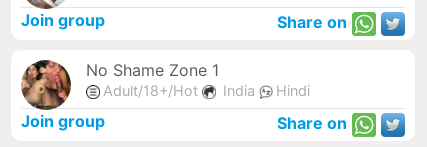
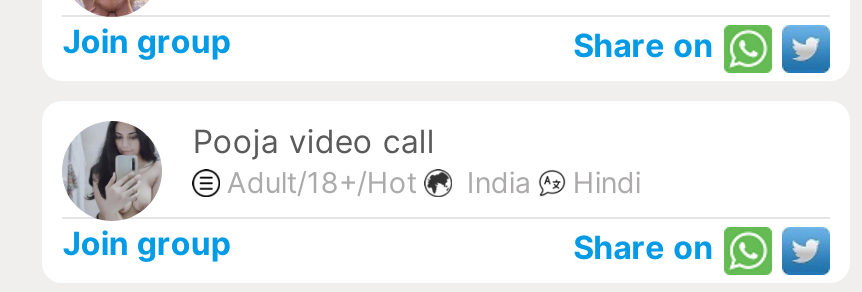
[21,59,219,109] [image] | No Shame Zone 1 -> [62,120,435,218] [image] | Pooja video call

